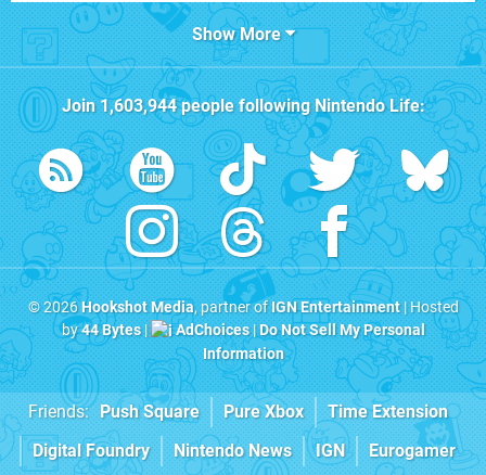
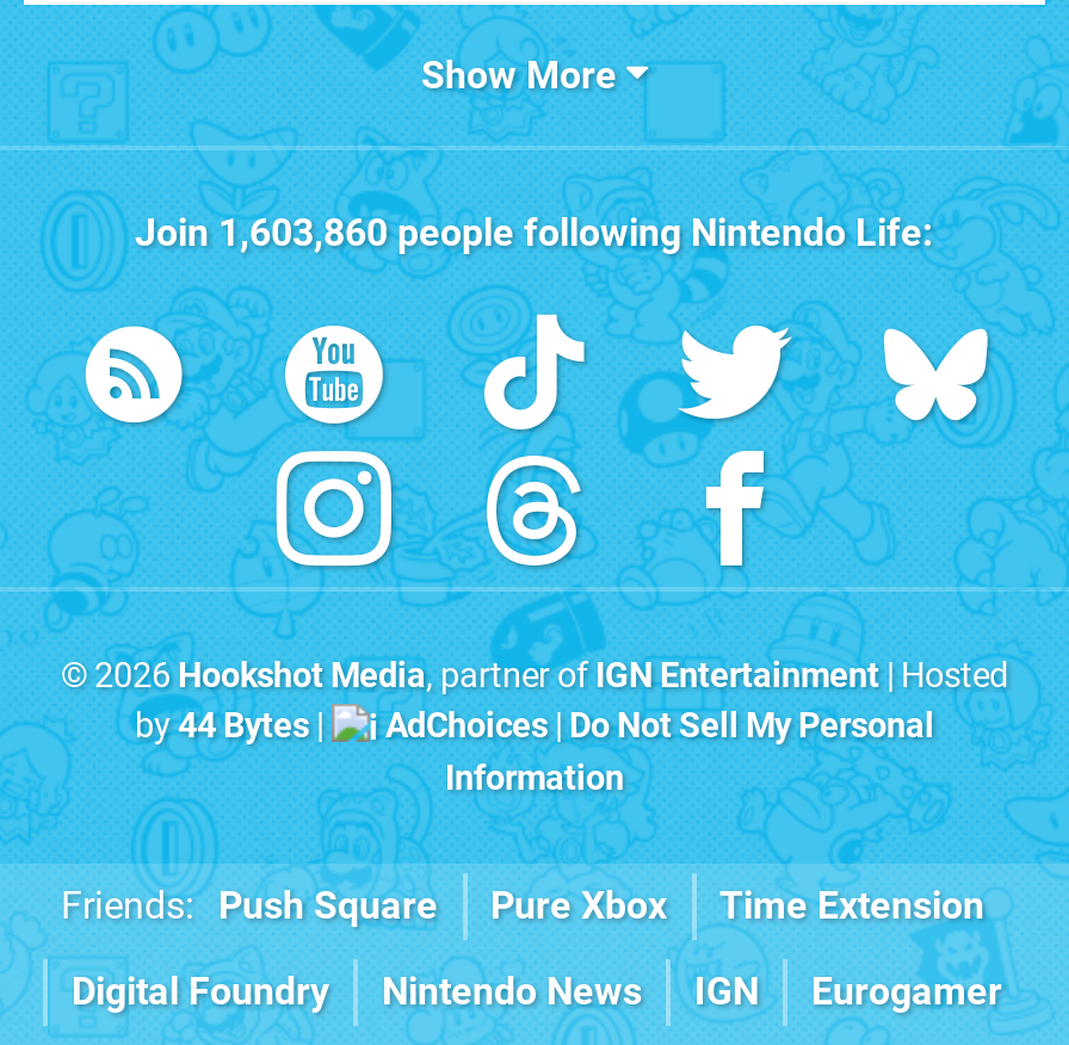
[61,96,425,116] Join 1,603,944 people following Nintendo Life: -> [135,210,934,256] Join 1,603,860 people following Nintendo Life:

